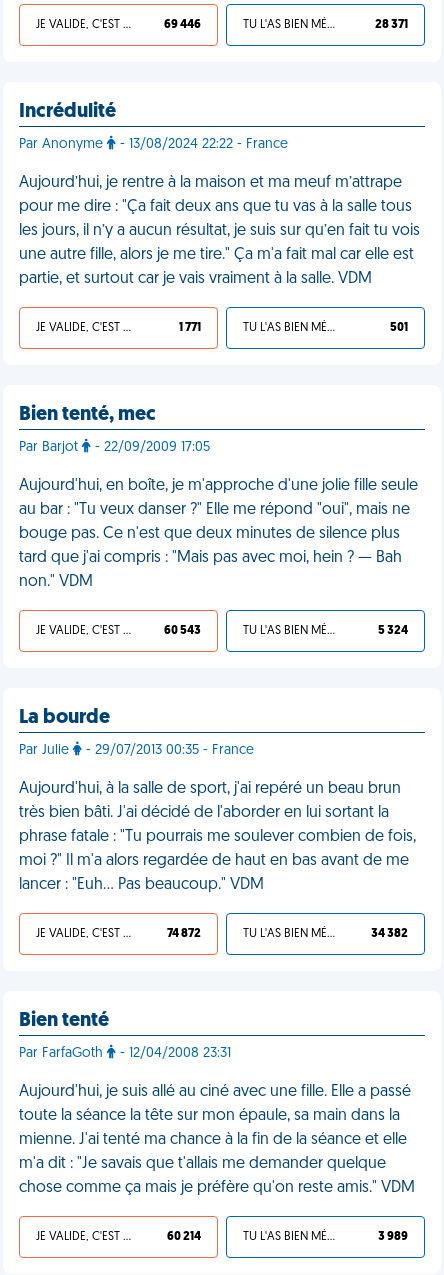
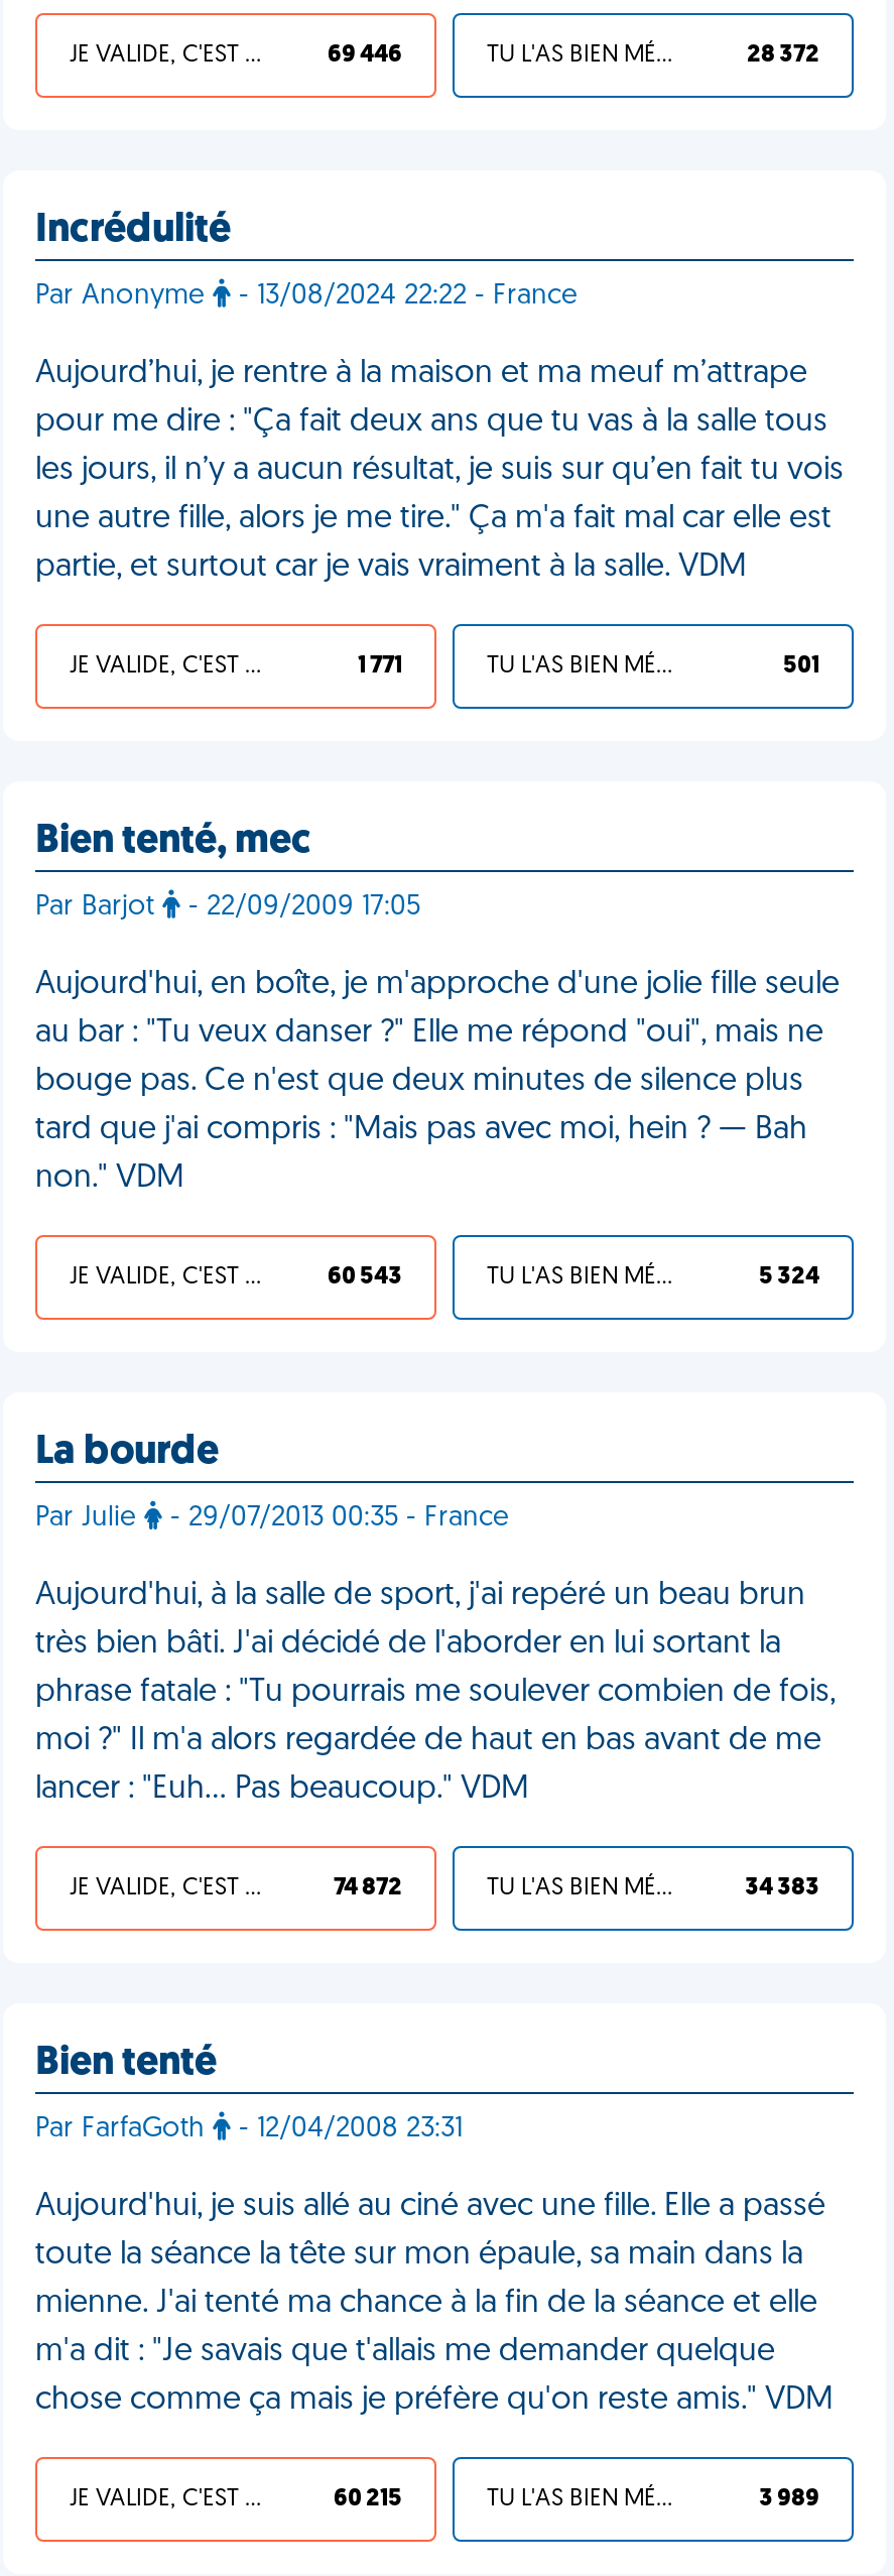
[375,19,408,31] 28 371 -> [747,43,819,68] 28 372
[371,928,408,940] 34 382 -> [745,1876,819,1900] 34 383
[167,1231,201,1243] 60 214 -> [334,2487,402,2511] 60 215

